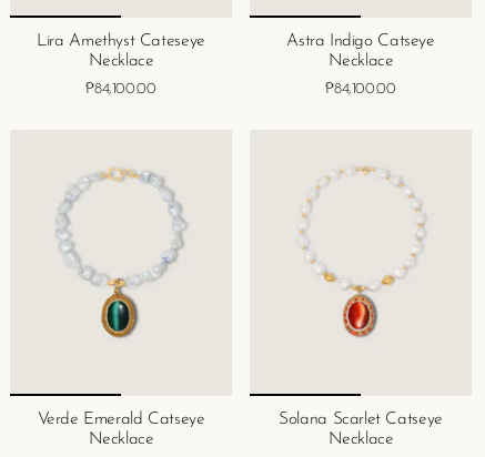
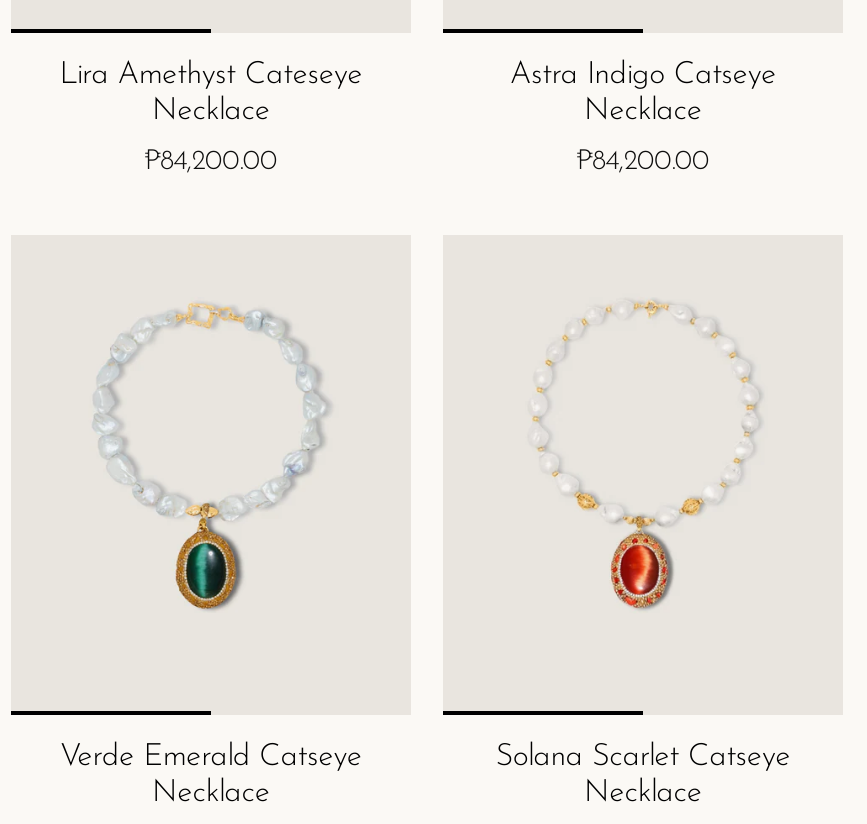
[86,82,156,97] ₱84,100.00 -> [145,149,277,175] ₱84,200.00
[326,82,396,97] ₱84,100.00 -> [577,149,709,175] ₱84,200.00

